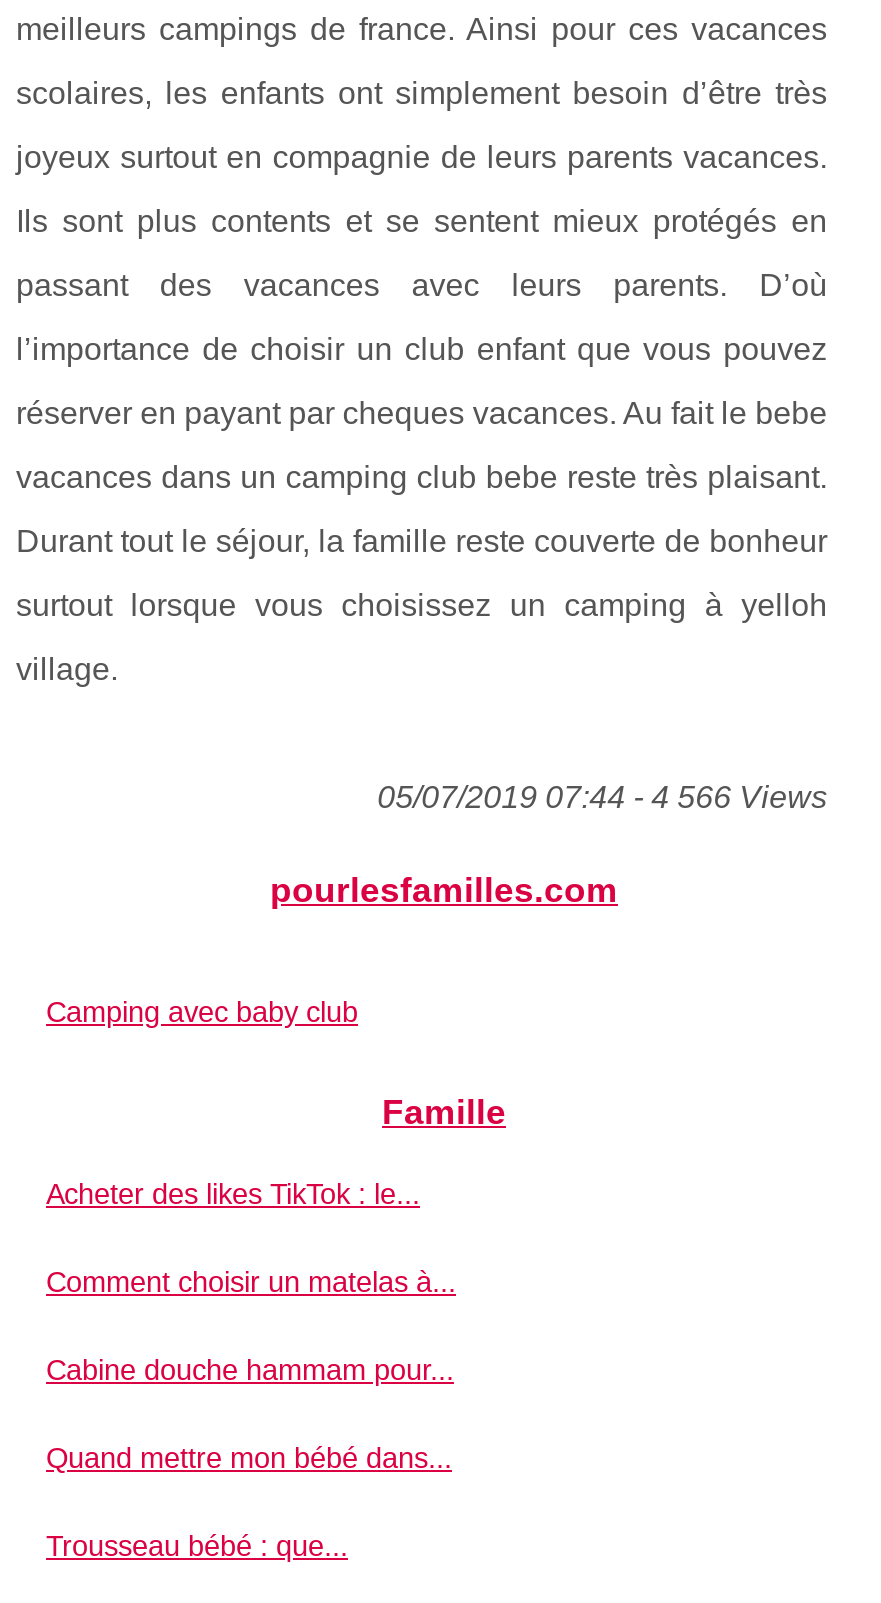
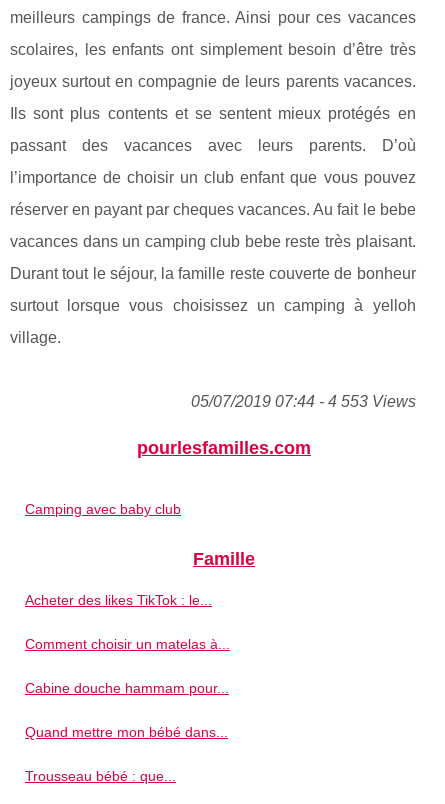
[377,780,827,814] 05/07/2019 07:44 - 4 566 Views -> [191,393,416,410] 05/07/2019 07:44 - 4 553 Views

